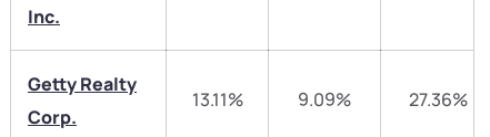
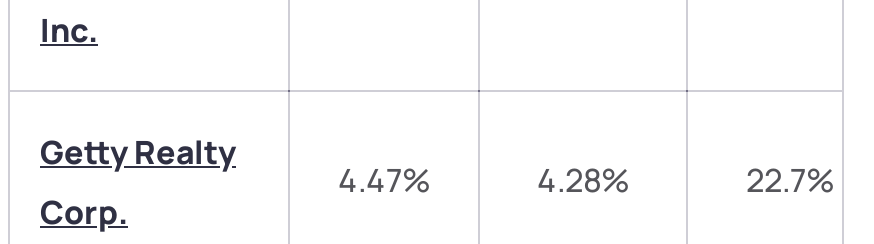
[192,88,243,112] 13.11% -> [338,159,430,203] 4.47%
[298,88,351,112] 9.09% -> [537,159,629,203] 4.28%
[408,88,467,112] 27.36% -> [746,159,834,203] 22.7%

